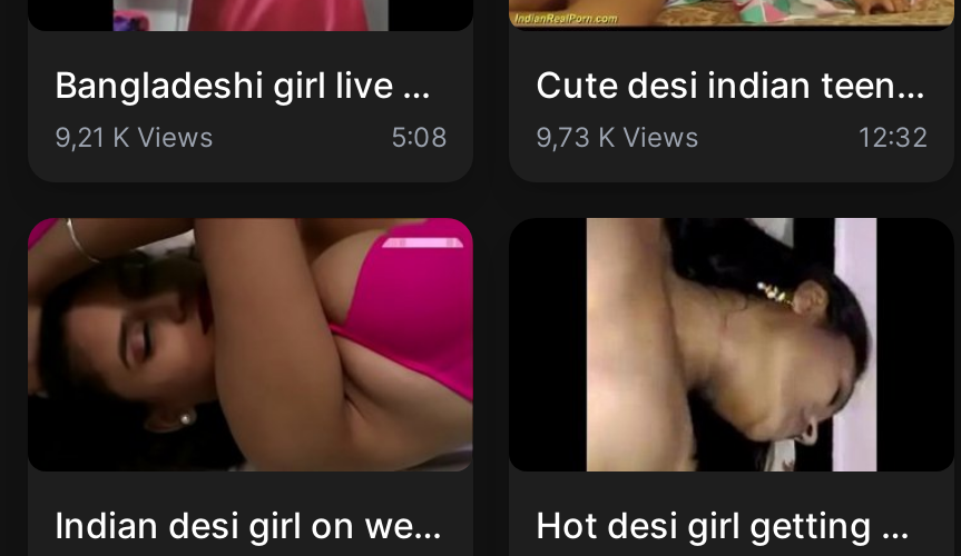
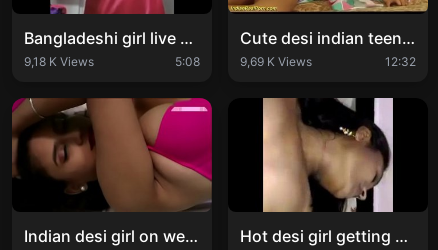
[55,120,213,153] 9,21 K Views -> [24,54,94,69] 9,18 K Views
[536,120,698,153] 9,73 K Views -> [240,54,312,69] 9,69 K Views

